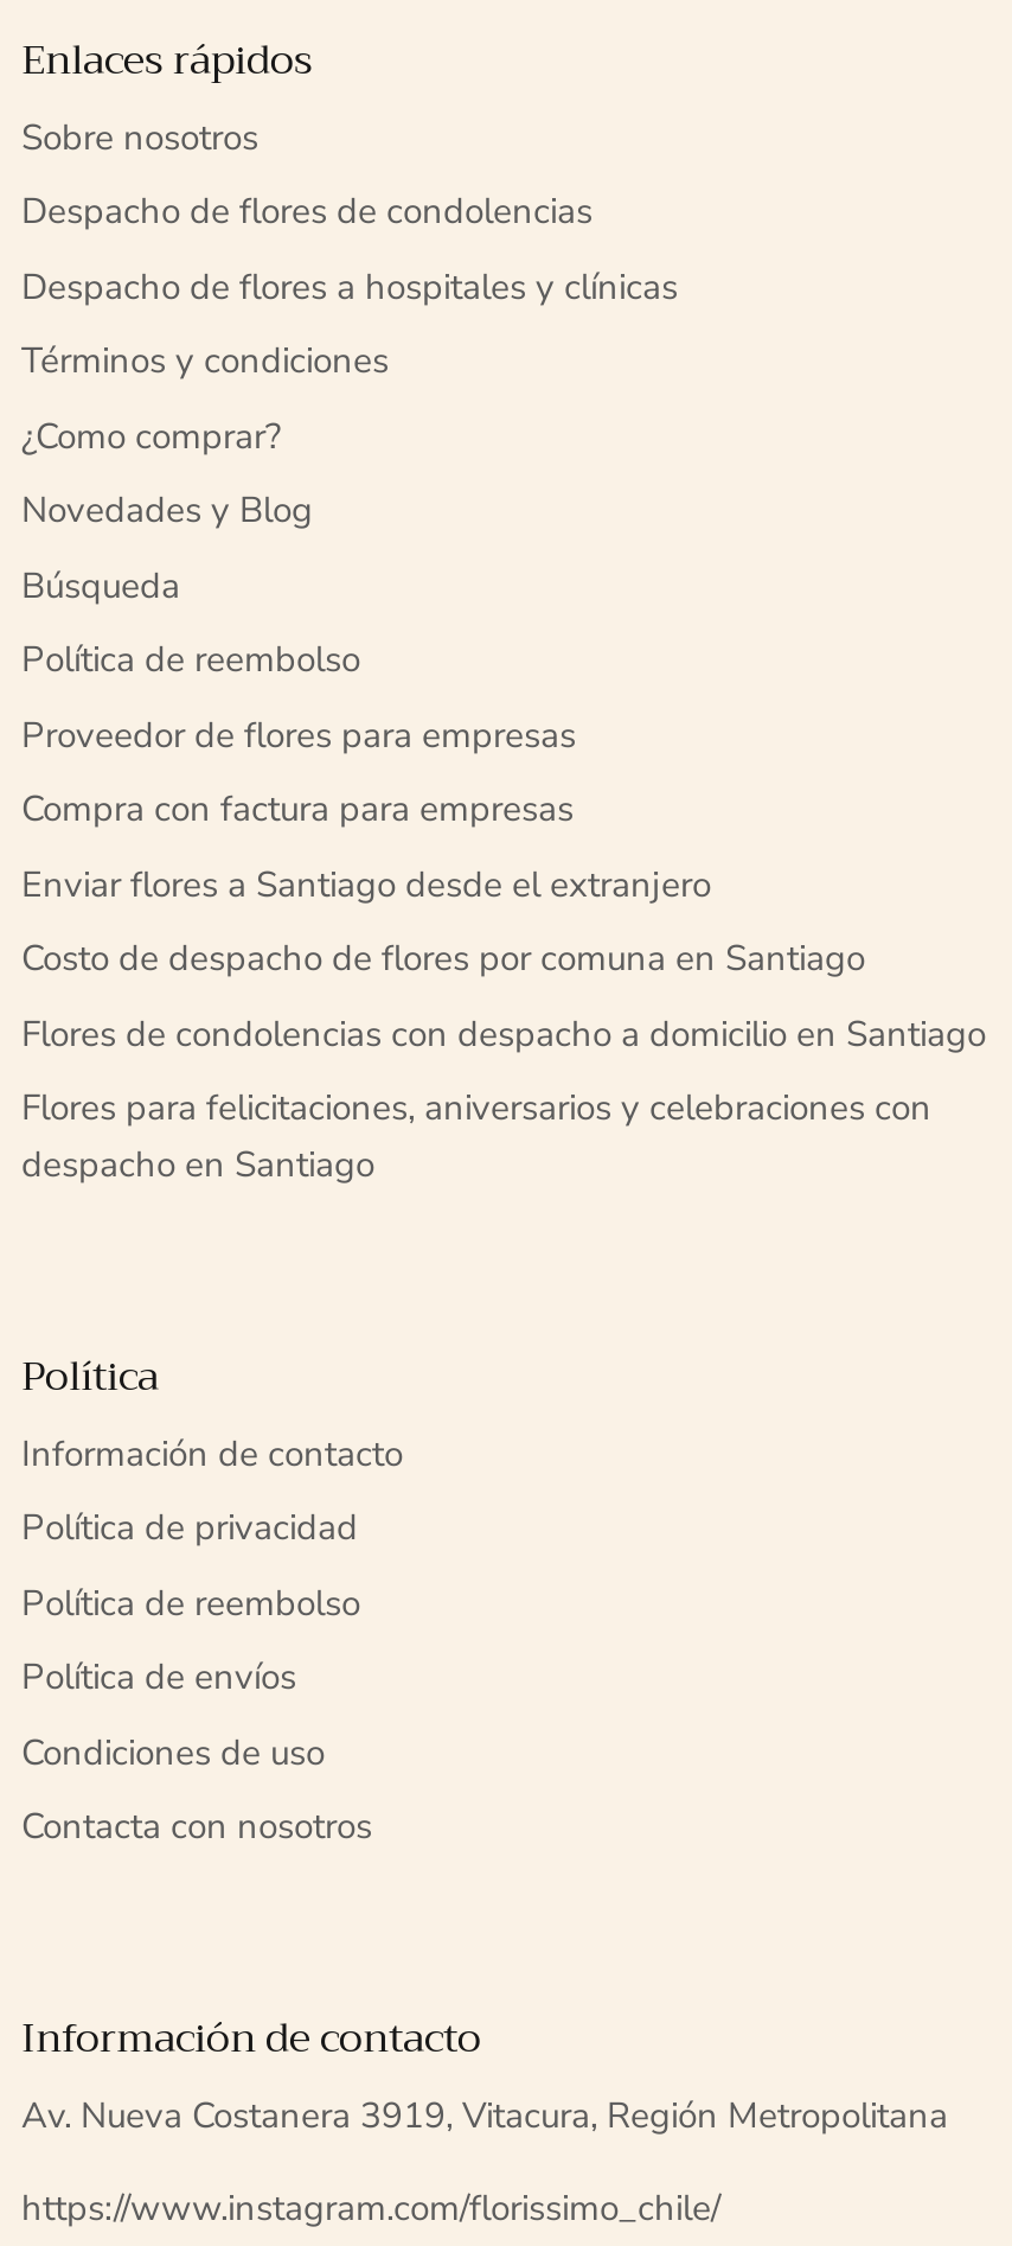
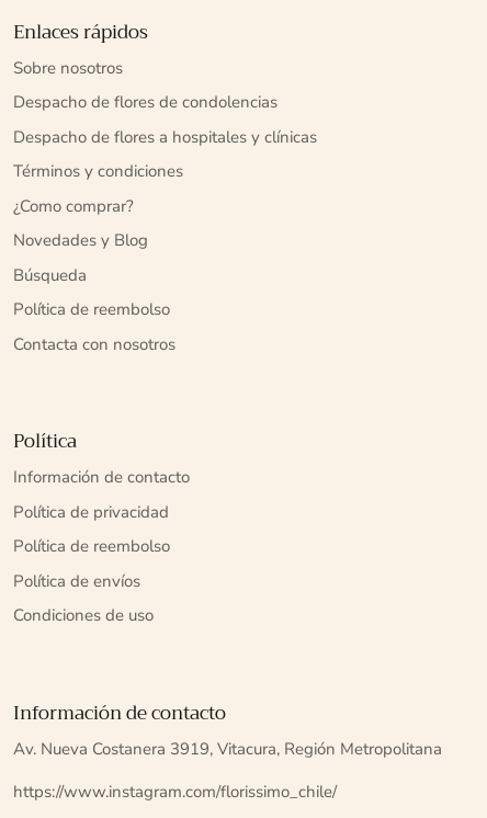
[21,711,986,1188] Proveedor de flores para empresas | Compra con factura para empresas | Enviar flores a Santiago desde el extranjero | Costo de despacho de flores por comuna en Santiago | Flores de condolencias con despacho a domicilio en Santiago | Flores para felicitaciones, aniversarios y celebraciones con | despacho en Santiago -> none
moved [21,1803,372,1850] -> [13,333,175,355]: Contacta con nosotros

